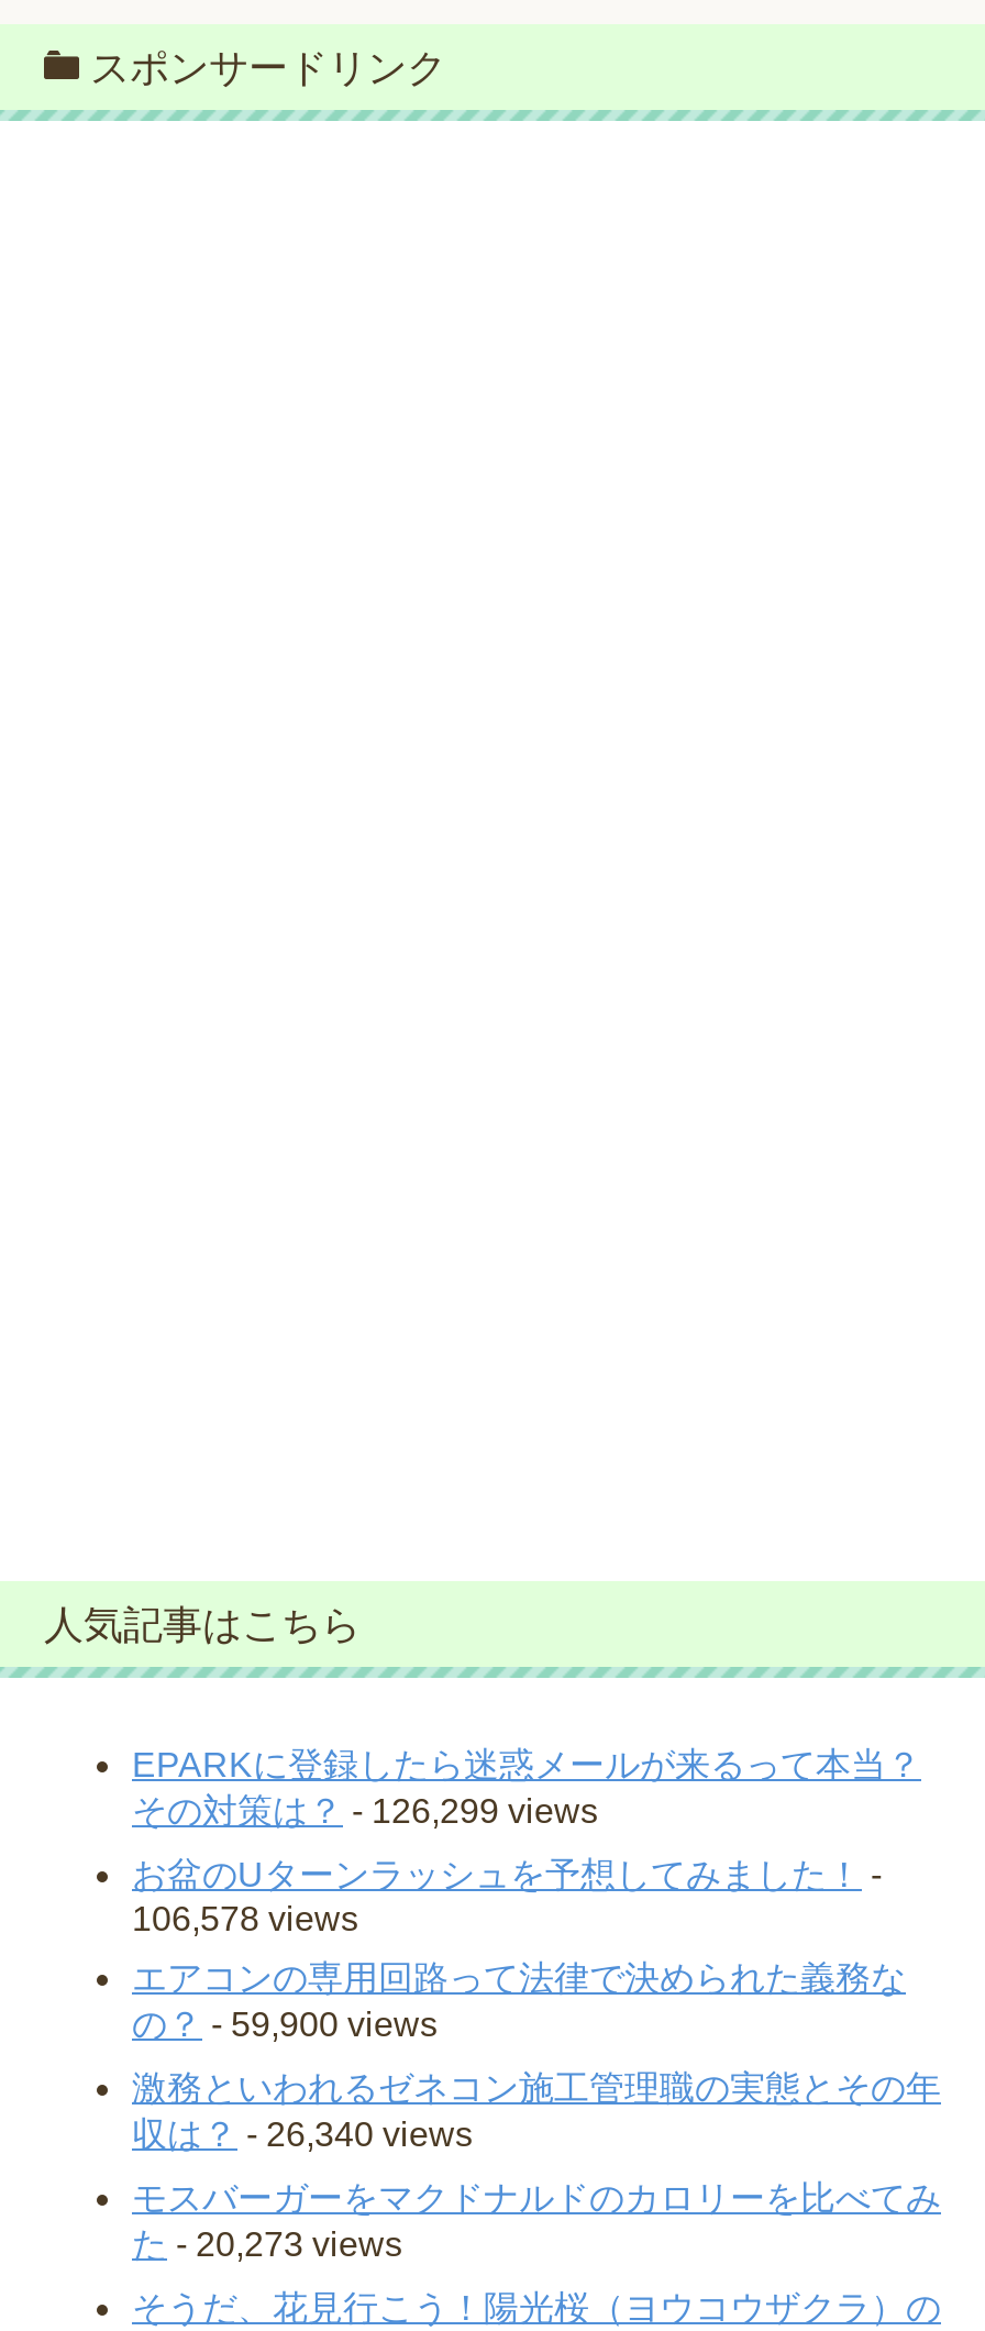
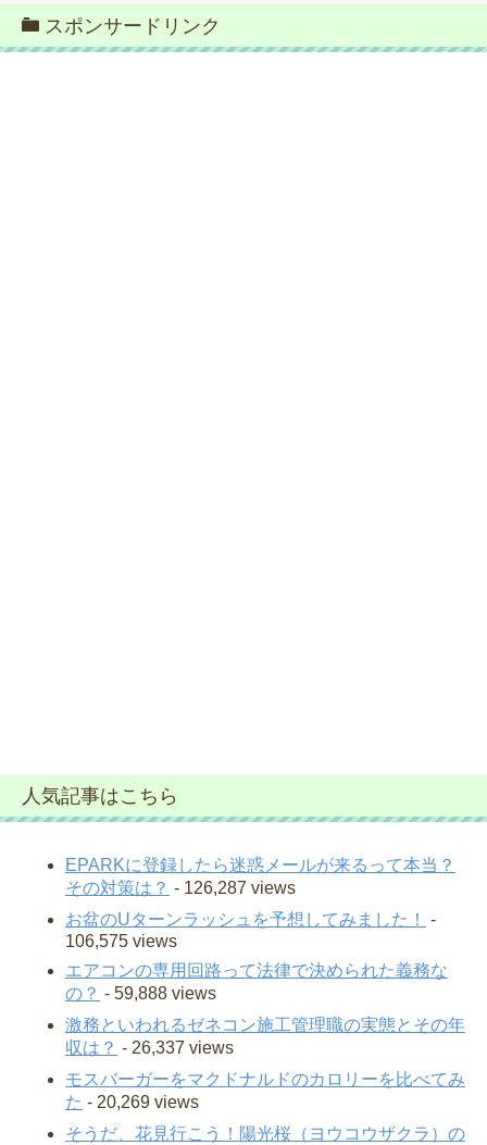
[132,1792,598,1829] その対策は？- 126,299 views -> [65,878,296,897] その対策は？- 126,287 views
[132,1900,358,1937] 106,578 views -> [65,932,177,950] 106,575 views
[132,2005,438,2043] の？- 59,900 views -> [65,984,216,1002] の？- 59,888 views
[132,2115,473,2153] 収は？- 26,340 views -> [65,1038,234,1057] 収は？- 26,337 views
[132,2225,402,2263] た- 20,273 views -> [65,1093,199,1111] た- 20,269 views

